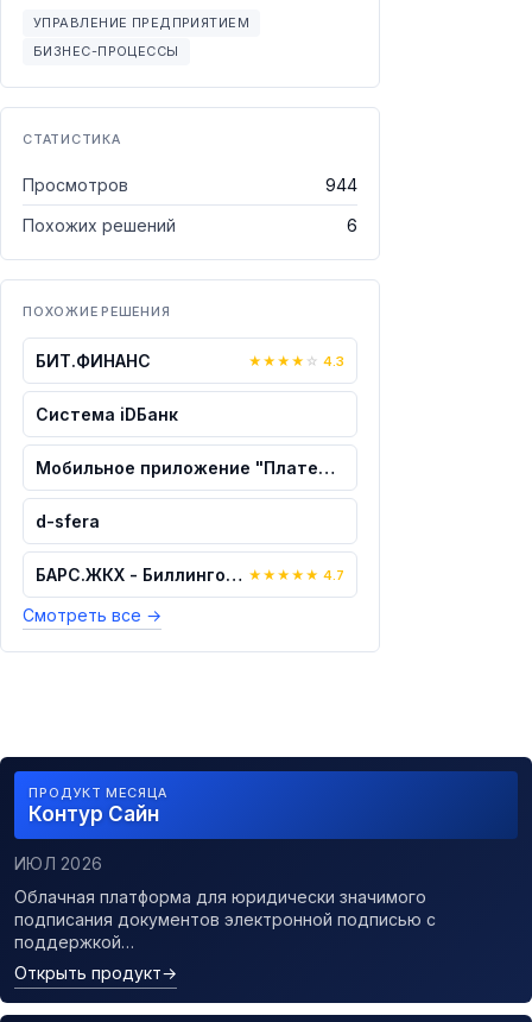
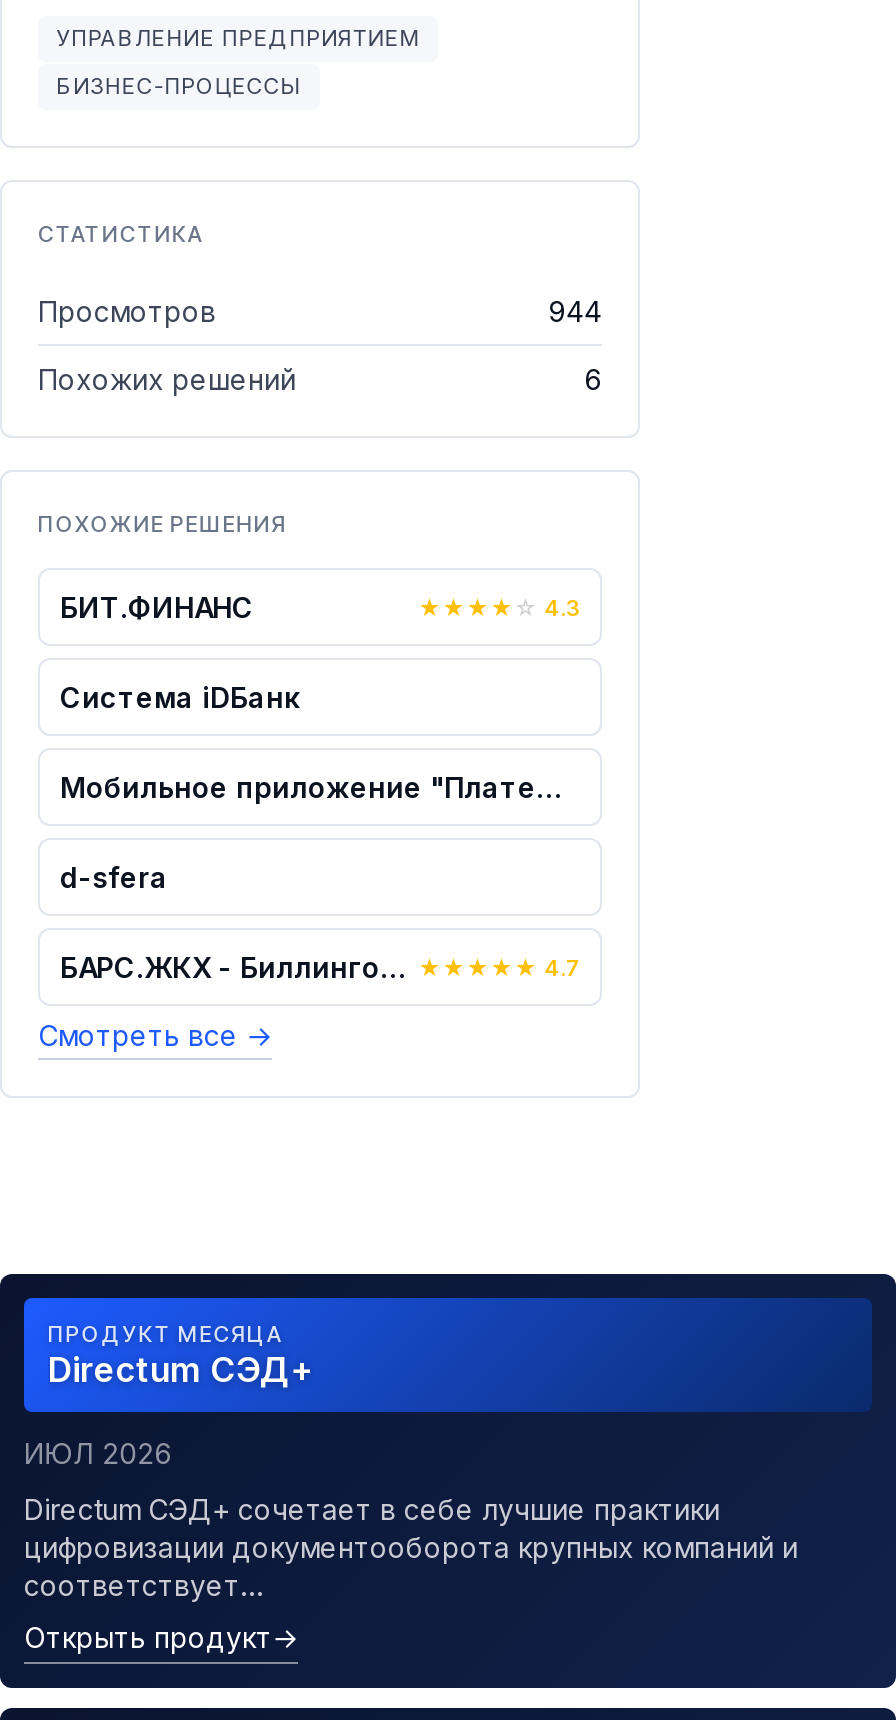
[28,802,159,826] Контур Сайн -> [48,1350,314,1390] Directum СЭД+
[14,887,436,952] Облачная платформа для юридически значимого | подписания документов электронной подписью с | поддержкой… -> [24,1492,798,1602] Directum СЭД+ сочетает в себе лучшие практики | цифровизации документооборота крупных компаний и | соответствует…

